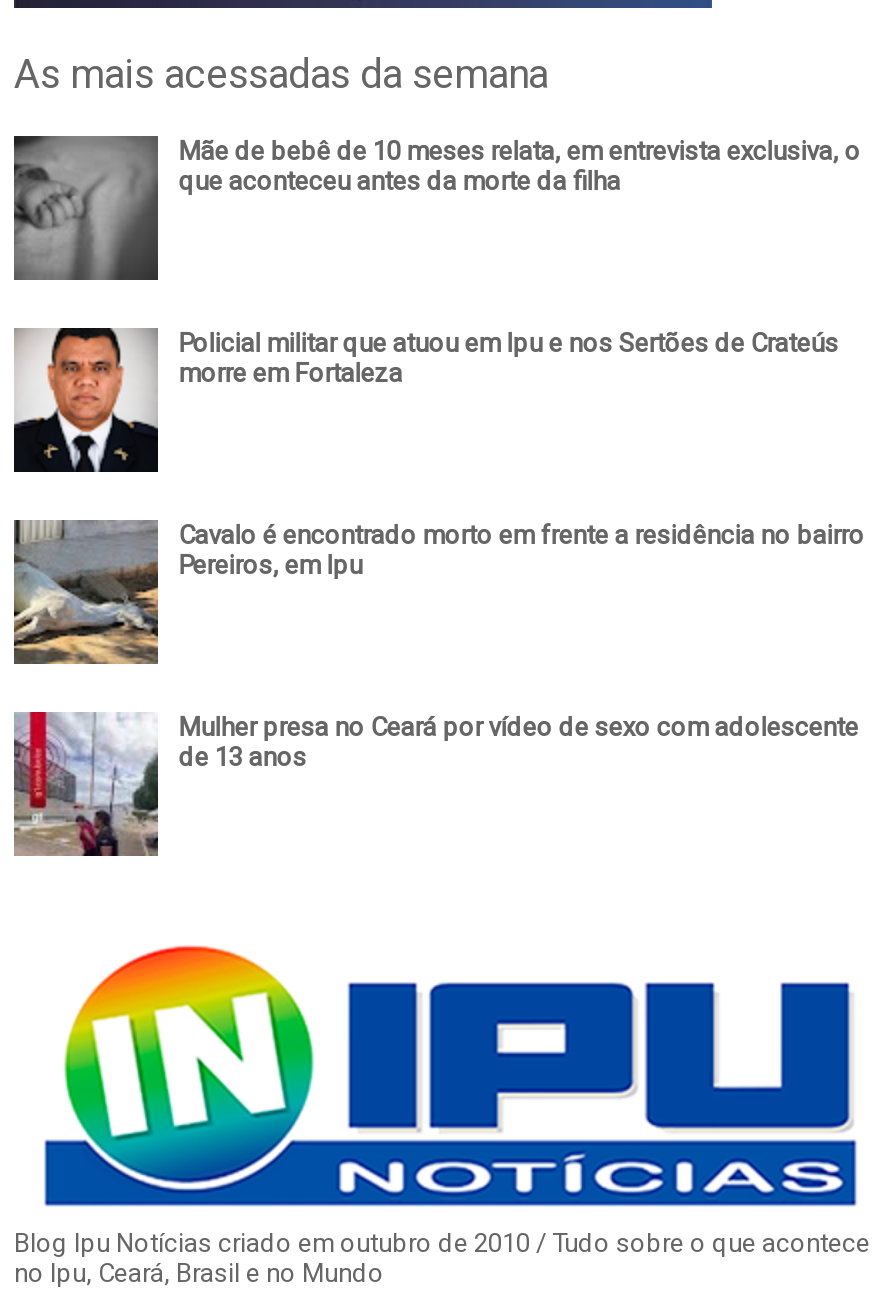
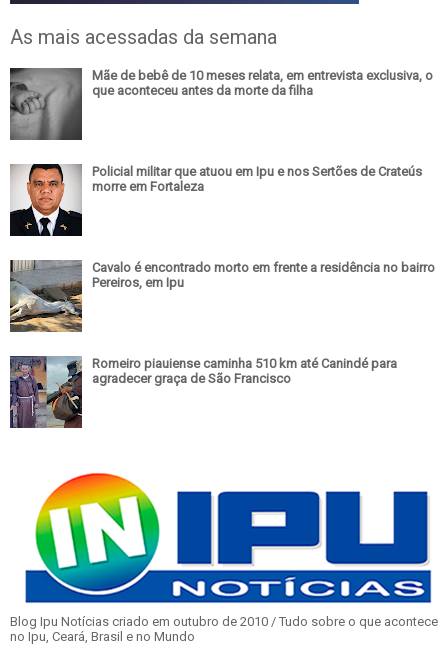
[14,710,858,856] [image] | Mulher presa no Ceará por vídeo de sexo com adolescente | de 13 anos -> [9,355,397,428] [image] | Romeiro piauiense caminha 510 km até Canindé para | agradecer graça de São Francisco

